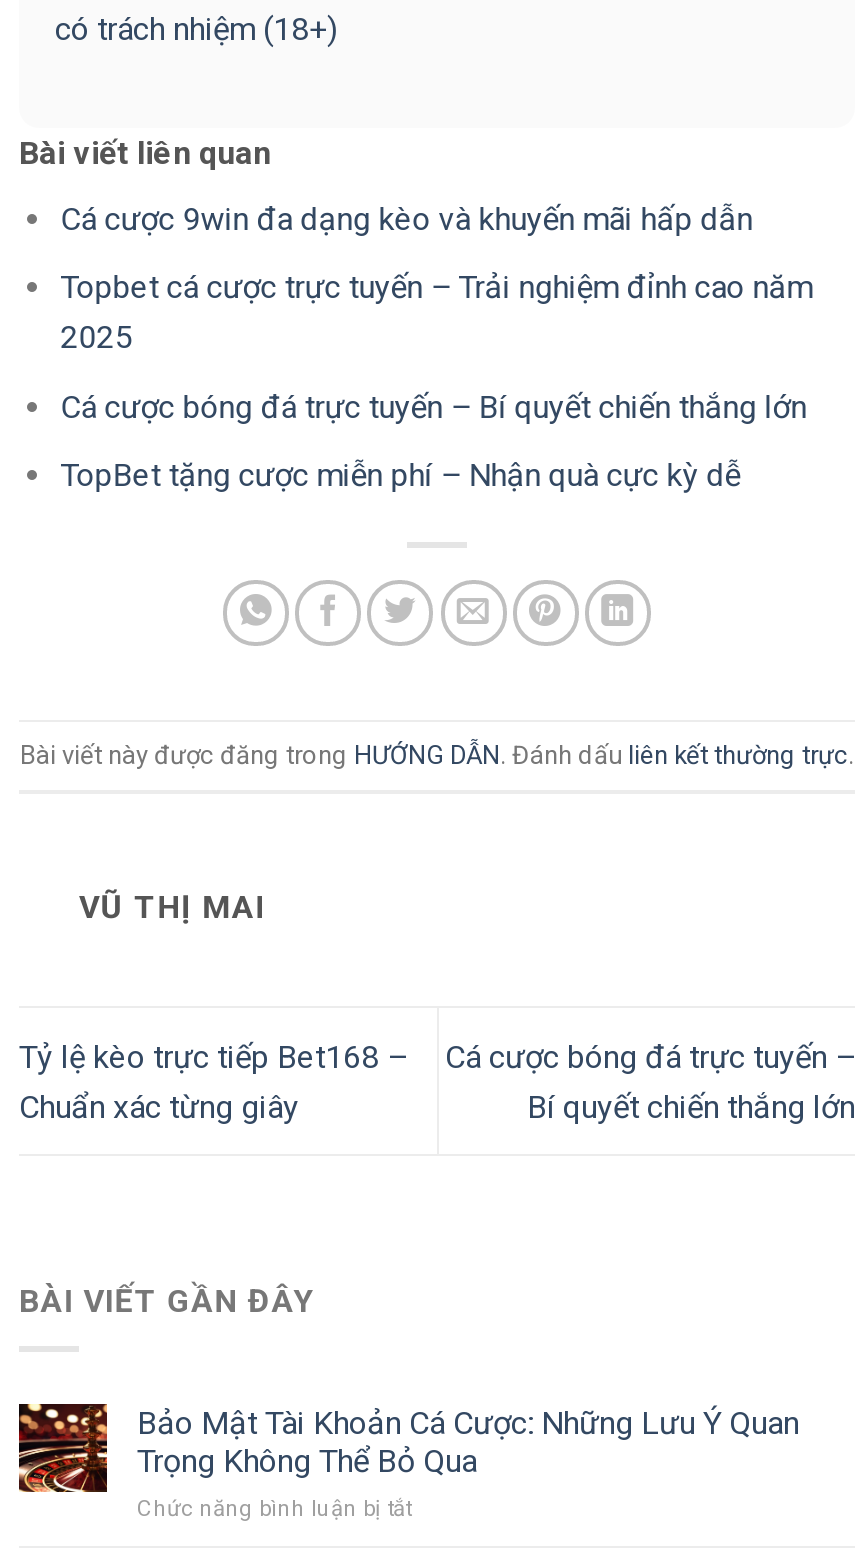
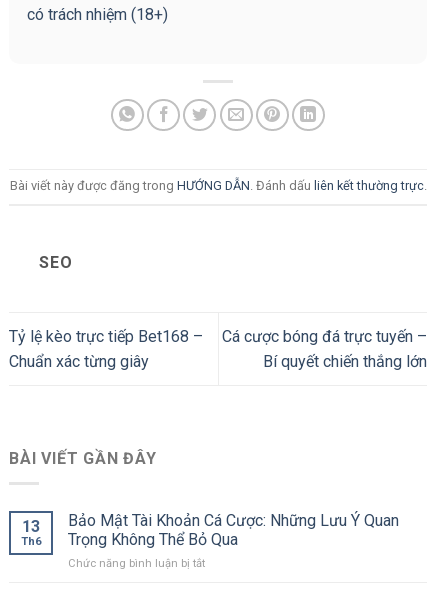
[19,133,813,495] Bài viết liên quan | Cá cược 9win đa dạng kèo và khuyến mãi hấp dẫn | Topbet cá cược trực tuyến – Trải nghiệm đỉnh cao năm | 2025 | Cá cược bóng đá trực tuyến – Bí quyết chiến thắng lớn | TopBet tặng cược miễn phí – Nhận quà cực kỳ dễ -> none
[79,889,265,927] VŨ THỊ MAI -> [39,253,72,272] SEO
none -> [21,517,41,548] 13 | Th6

